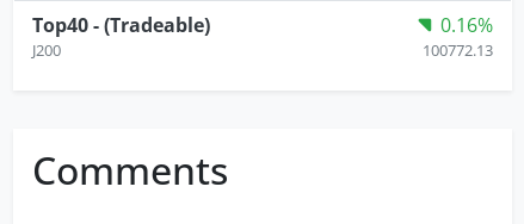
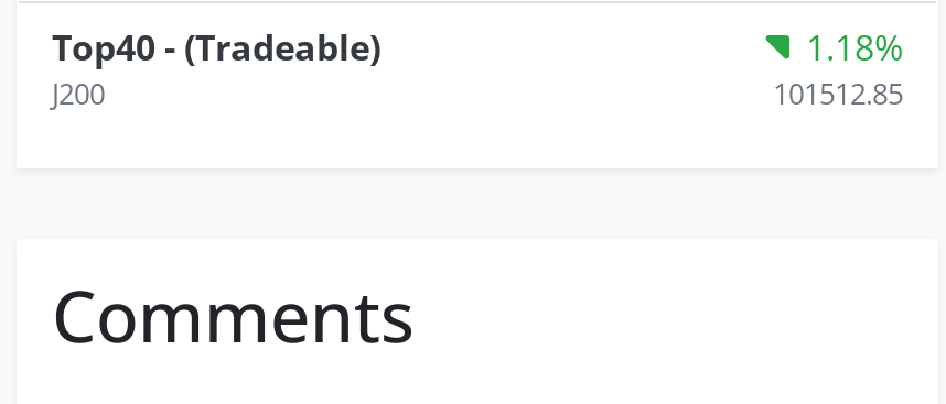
[436,12,493,38] 0.16% -> [797,23,903,71] 1.18%
[423,40,493,61] 100772.13 -> [773,73,903,113] 101512.85

